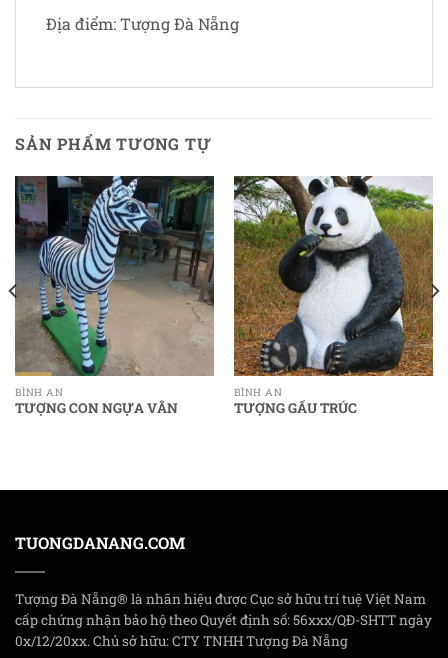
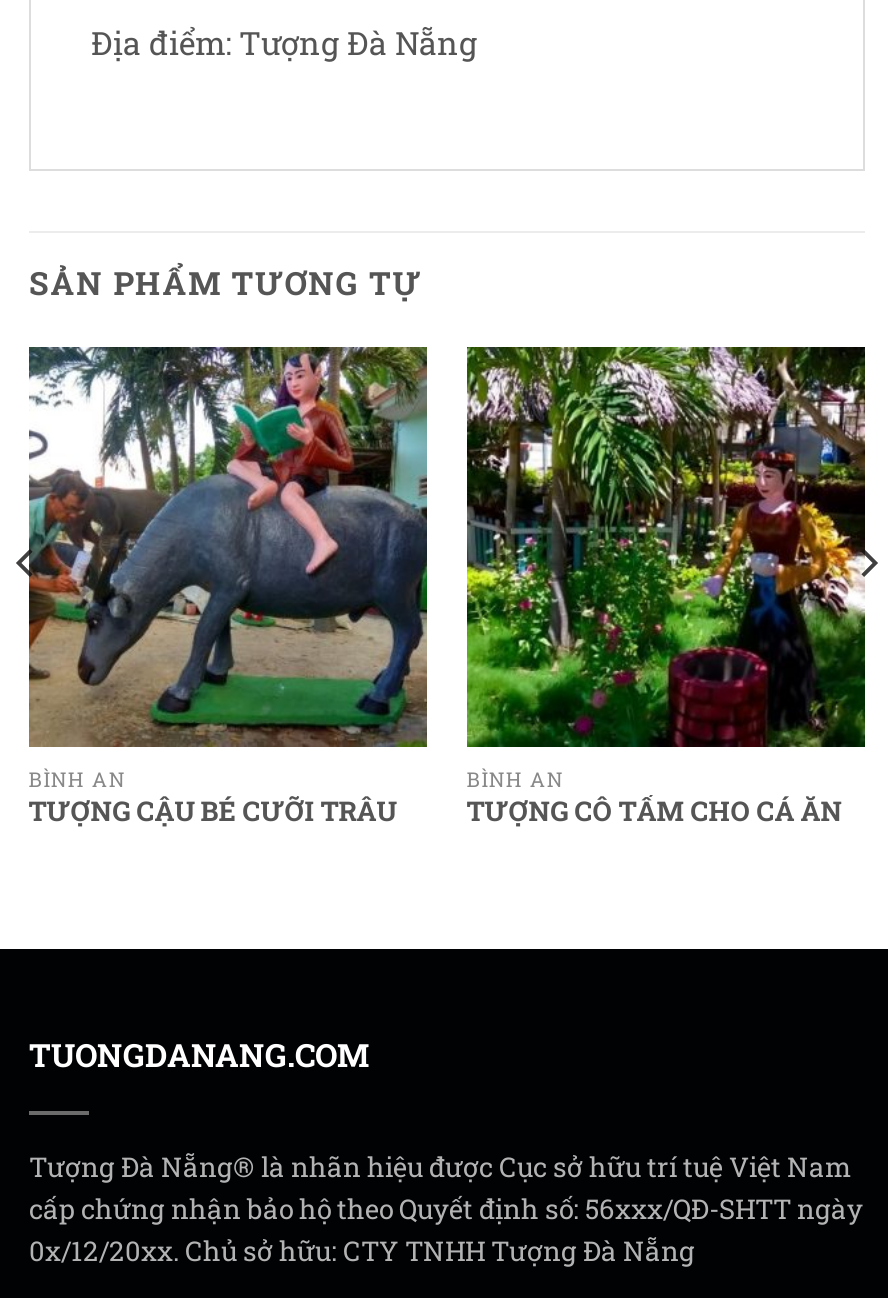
[8,176,215,416] [image] | TƯỢNG CON NGỰA VẰN -> [15,345,429,828] [image] | TƯỢNG CẬU BÉ CƯỠI TRÂU
[233,176,440,416] [image] | TƯỢNG GẤU TRÚC -> [465,345,879,828] [image] | TƯỢNG CÔ TẤM CHO CÁ ĂN

